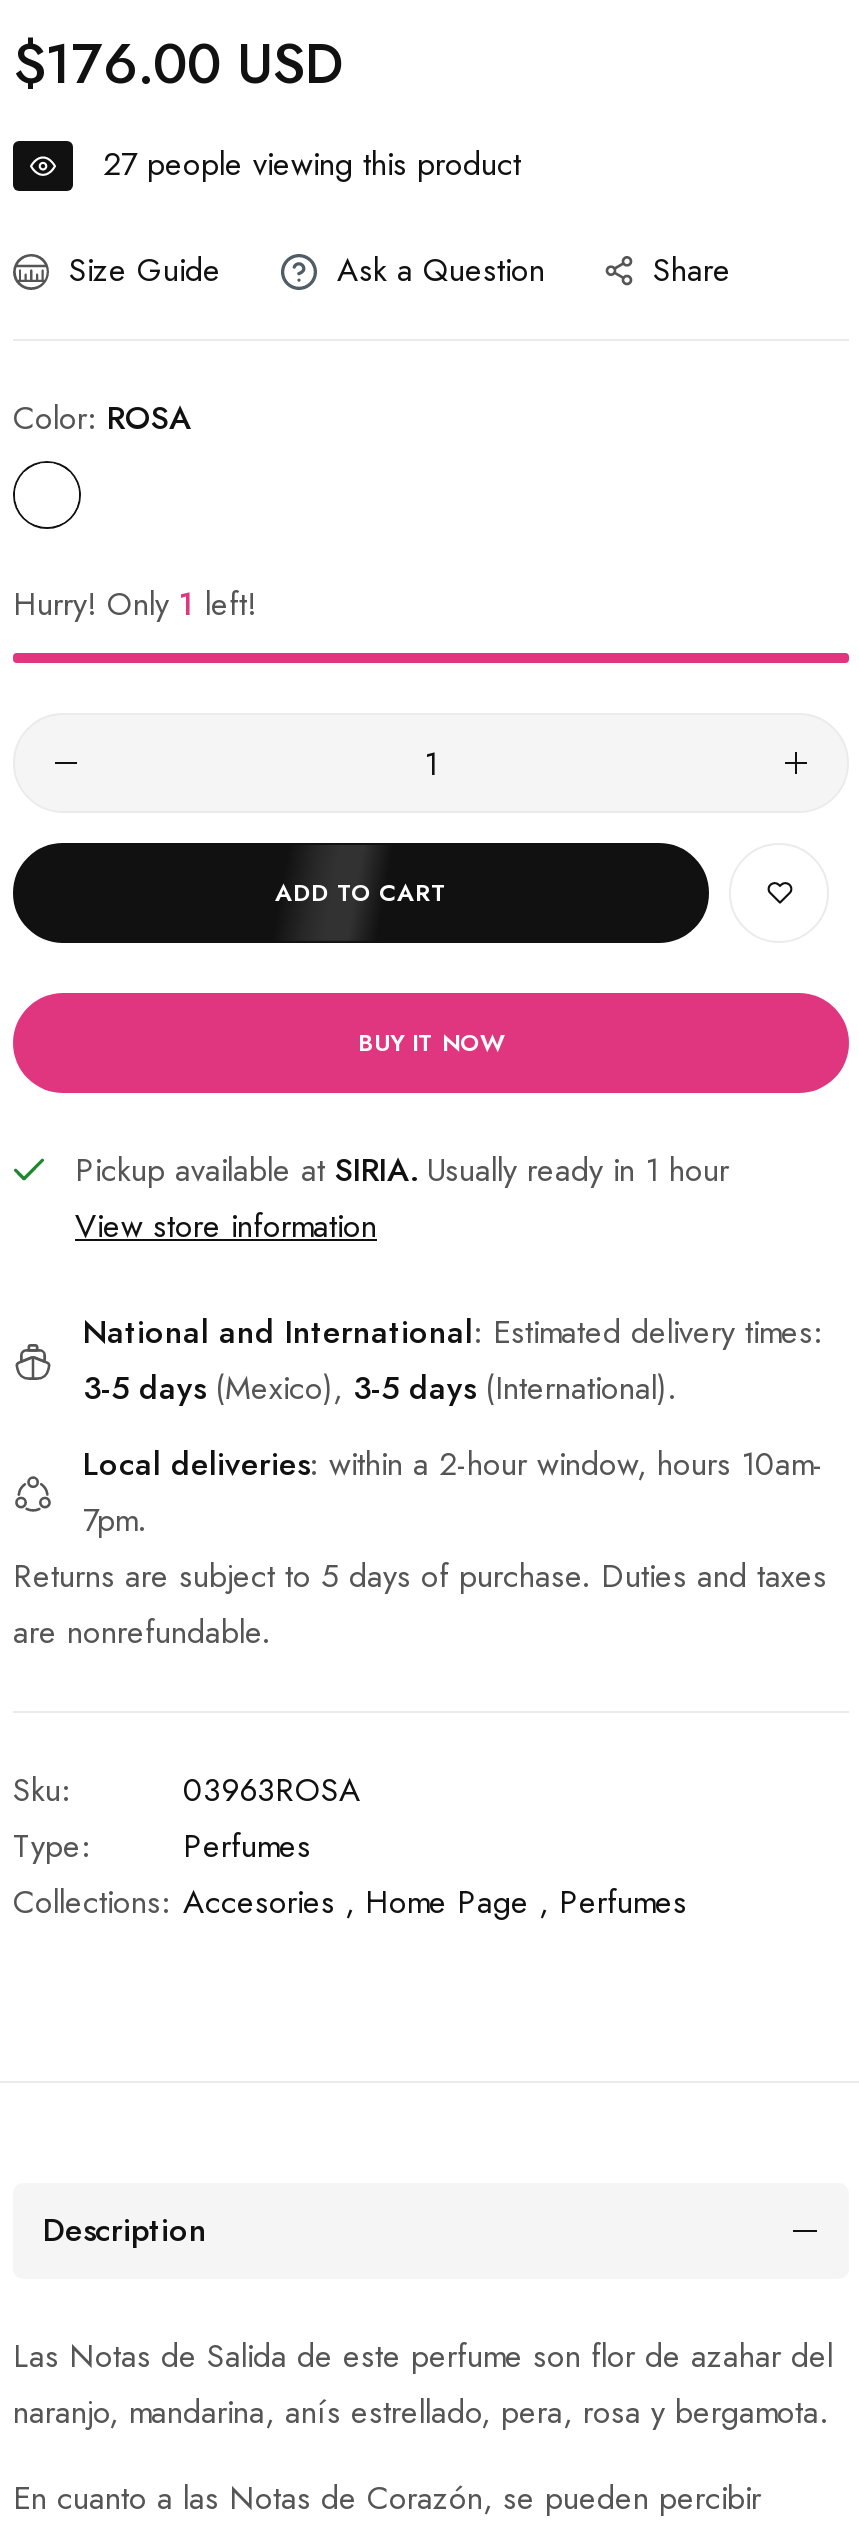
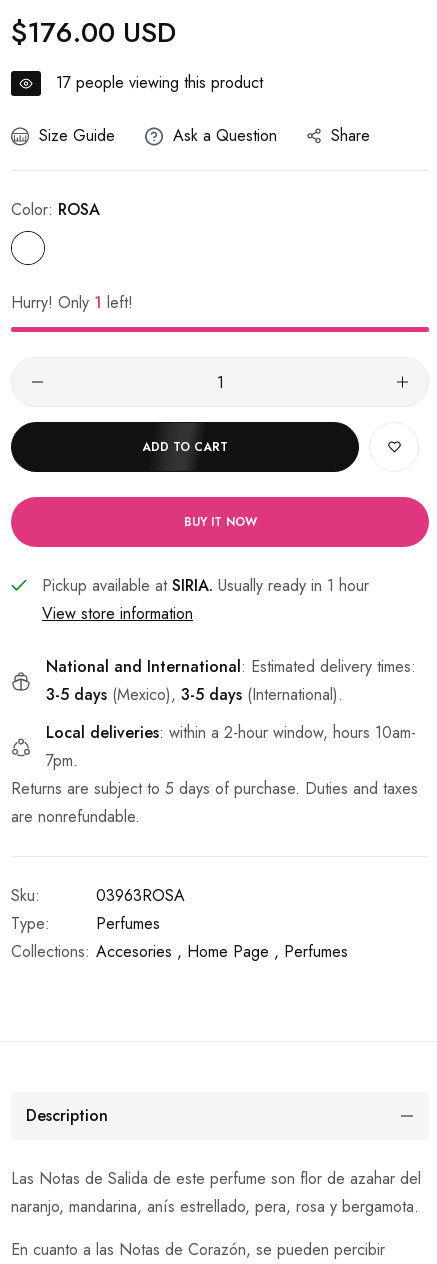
[103,141,521,187] 27 people viewing this product -> [56,71,263,94] 17 people viewing this product

